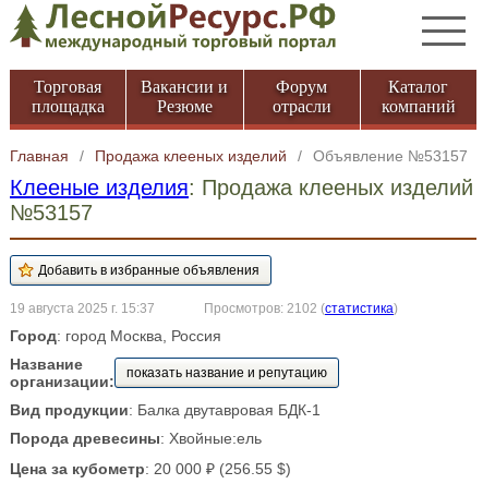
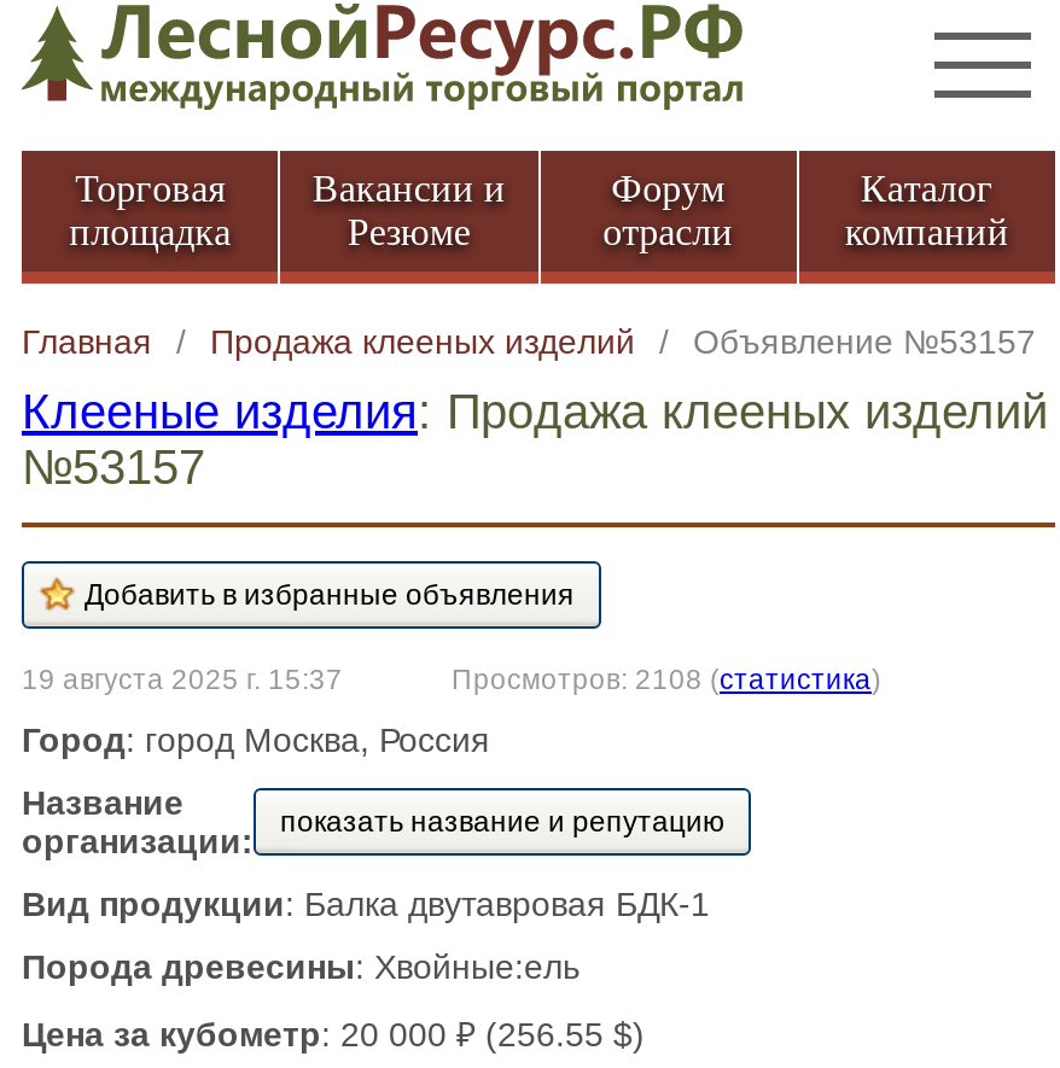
[204,301,398,315] Просмотров: 2102 (статистика) -> [452,663,881,694] Просмотров: 2108 (статистика)

